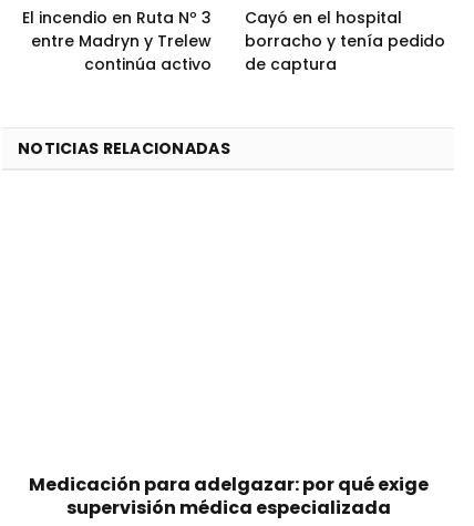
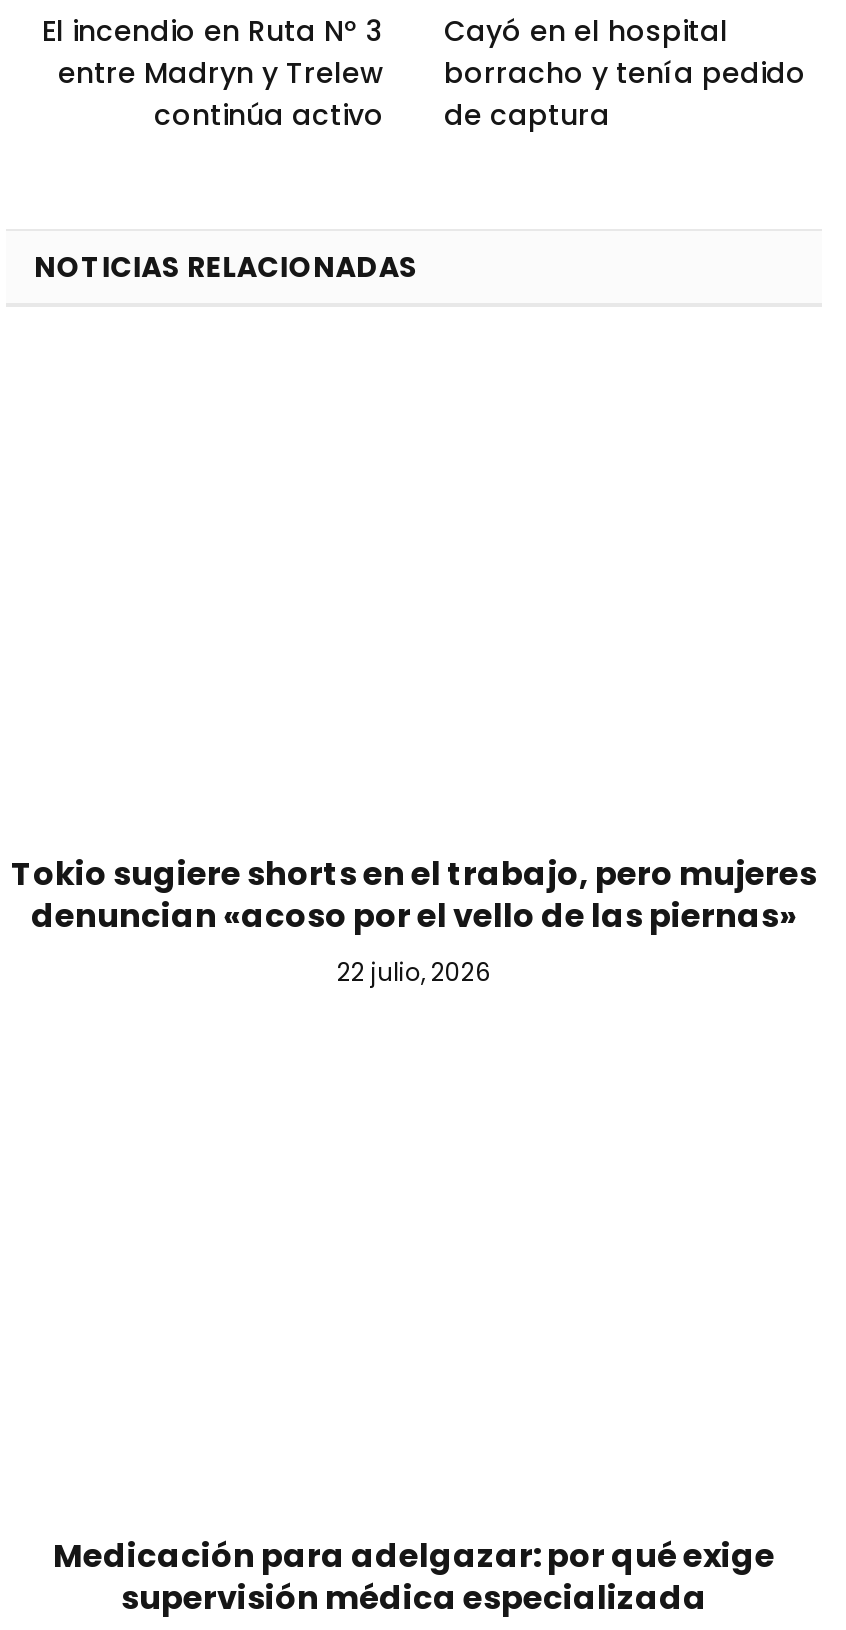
none -> [11,852,817,990] Tokio sugiere shorts en el trabajo, pero mujeres | denuncian «acoso por el vello de las piernas» | 22 julio, 2026

